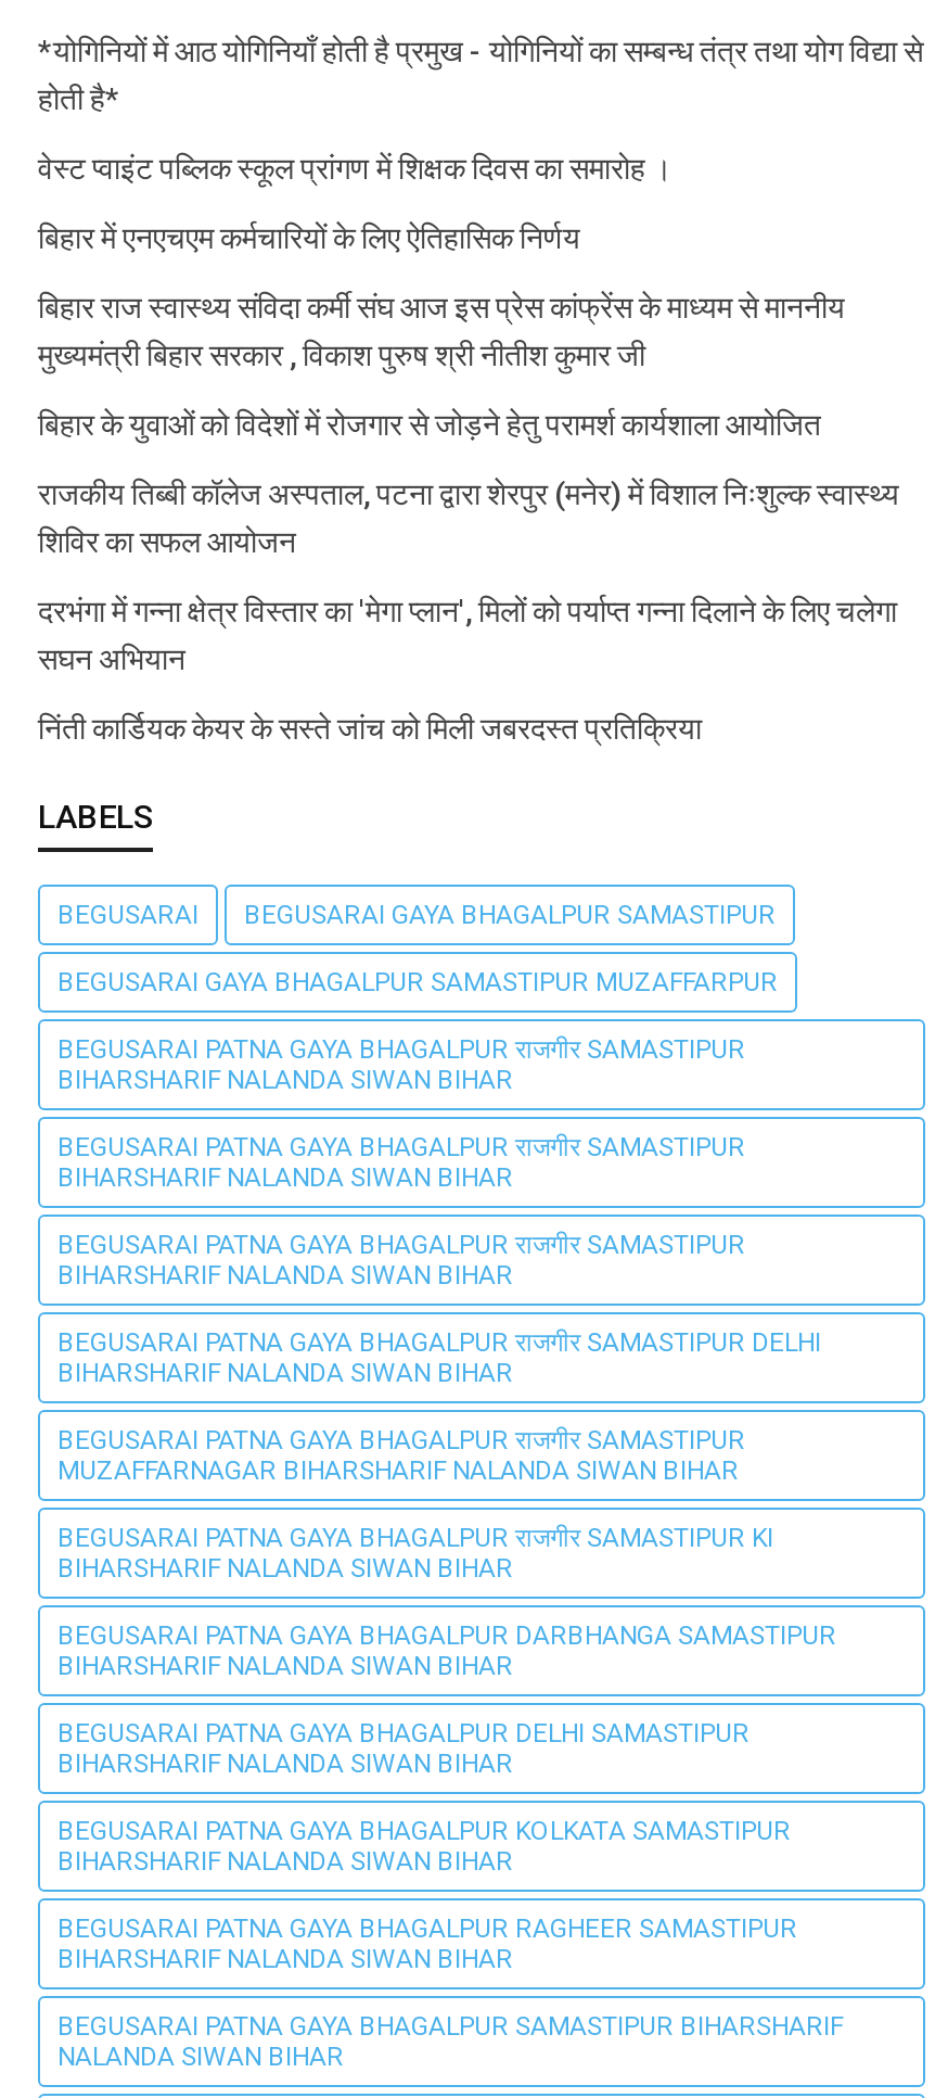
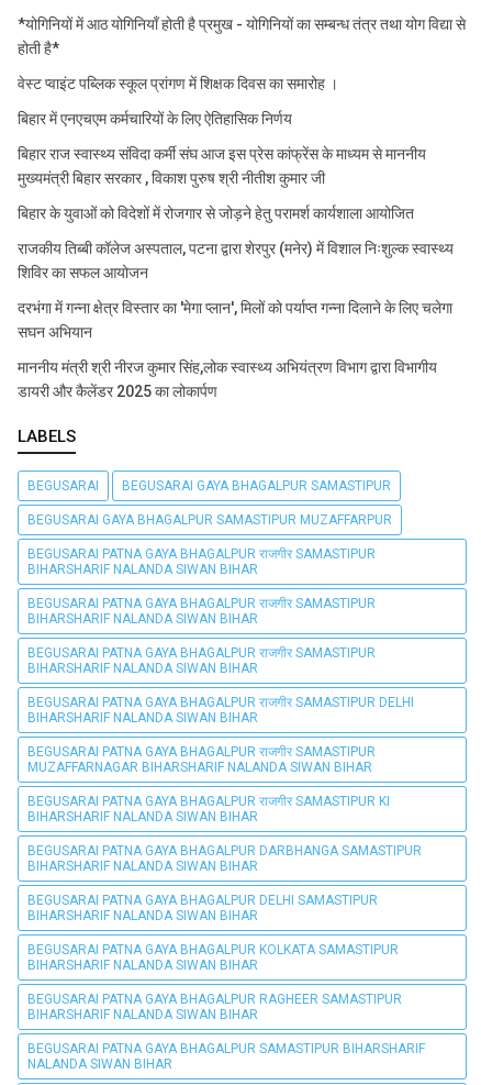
[38,712,702,747] निंती कार्डियक केयर के सस्ते जांच को मिली जबरदस्त प्रतिक्रिया -> [18,359,437,401] माननीय मंत्री श्री नीरज कुमार सिंह,लोक स्वास्थ्य अभियंत्रण विभाग द्वारा विभागीय | डायरी और कैलेंडर 2025 का लोकार्पण

